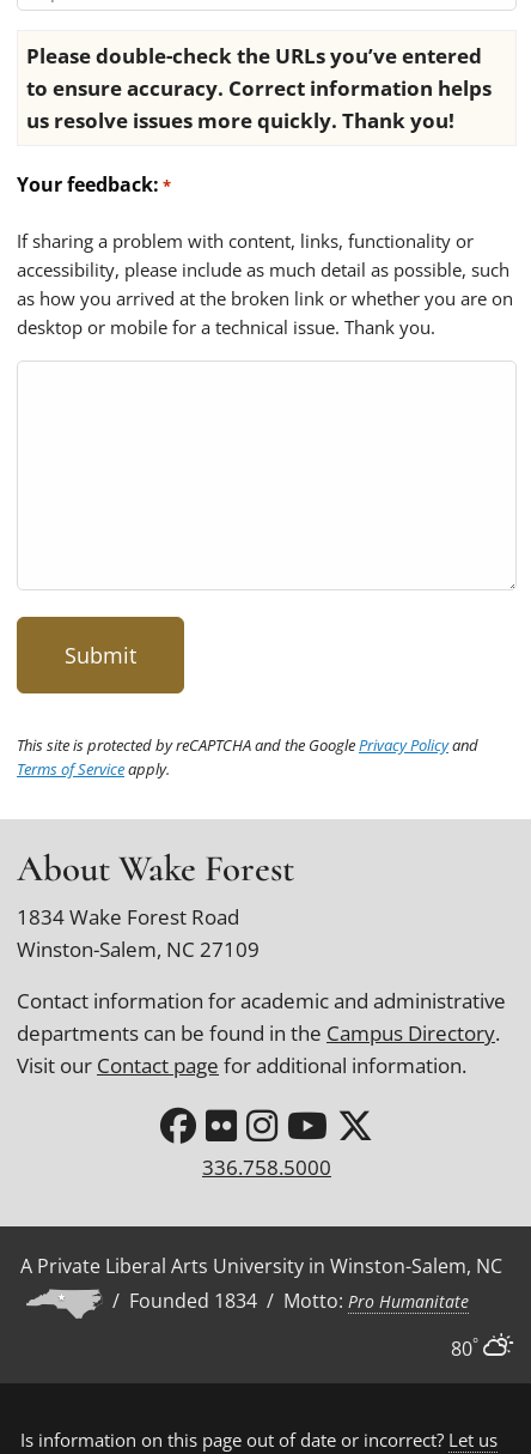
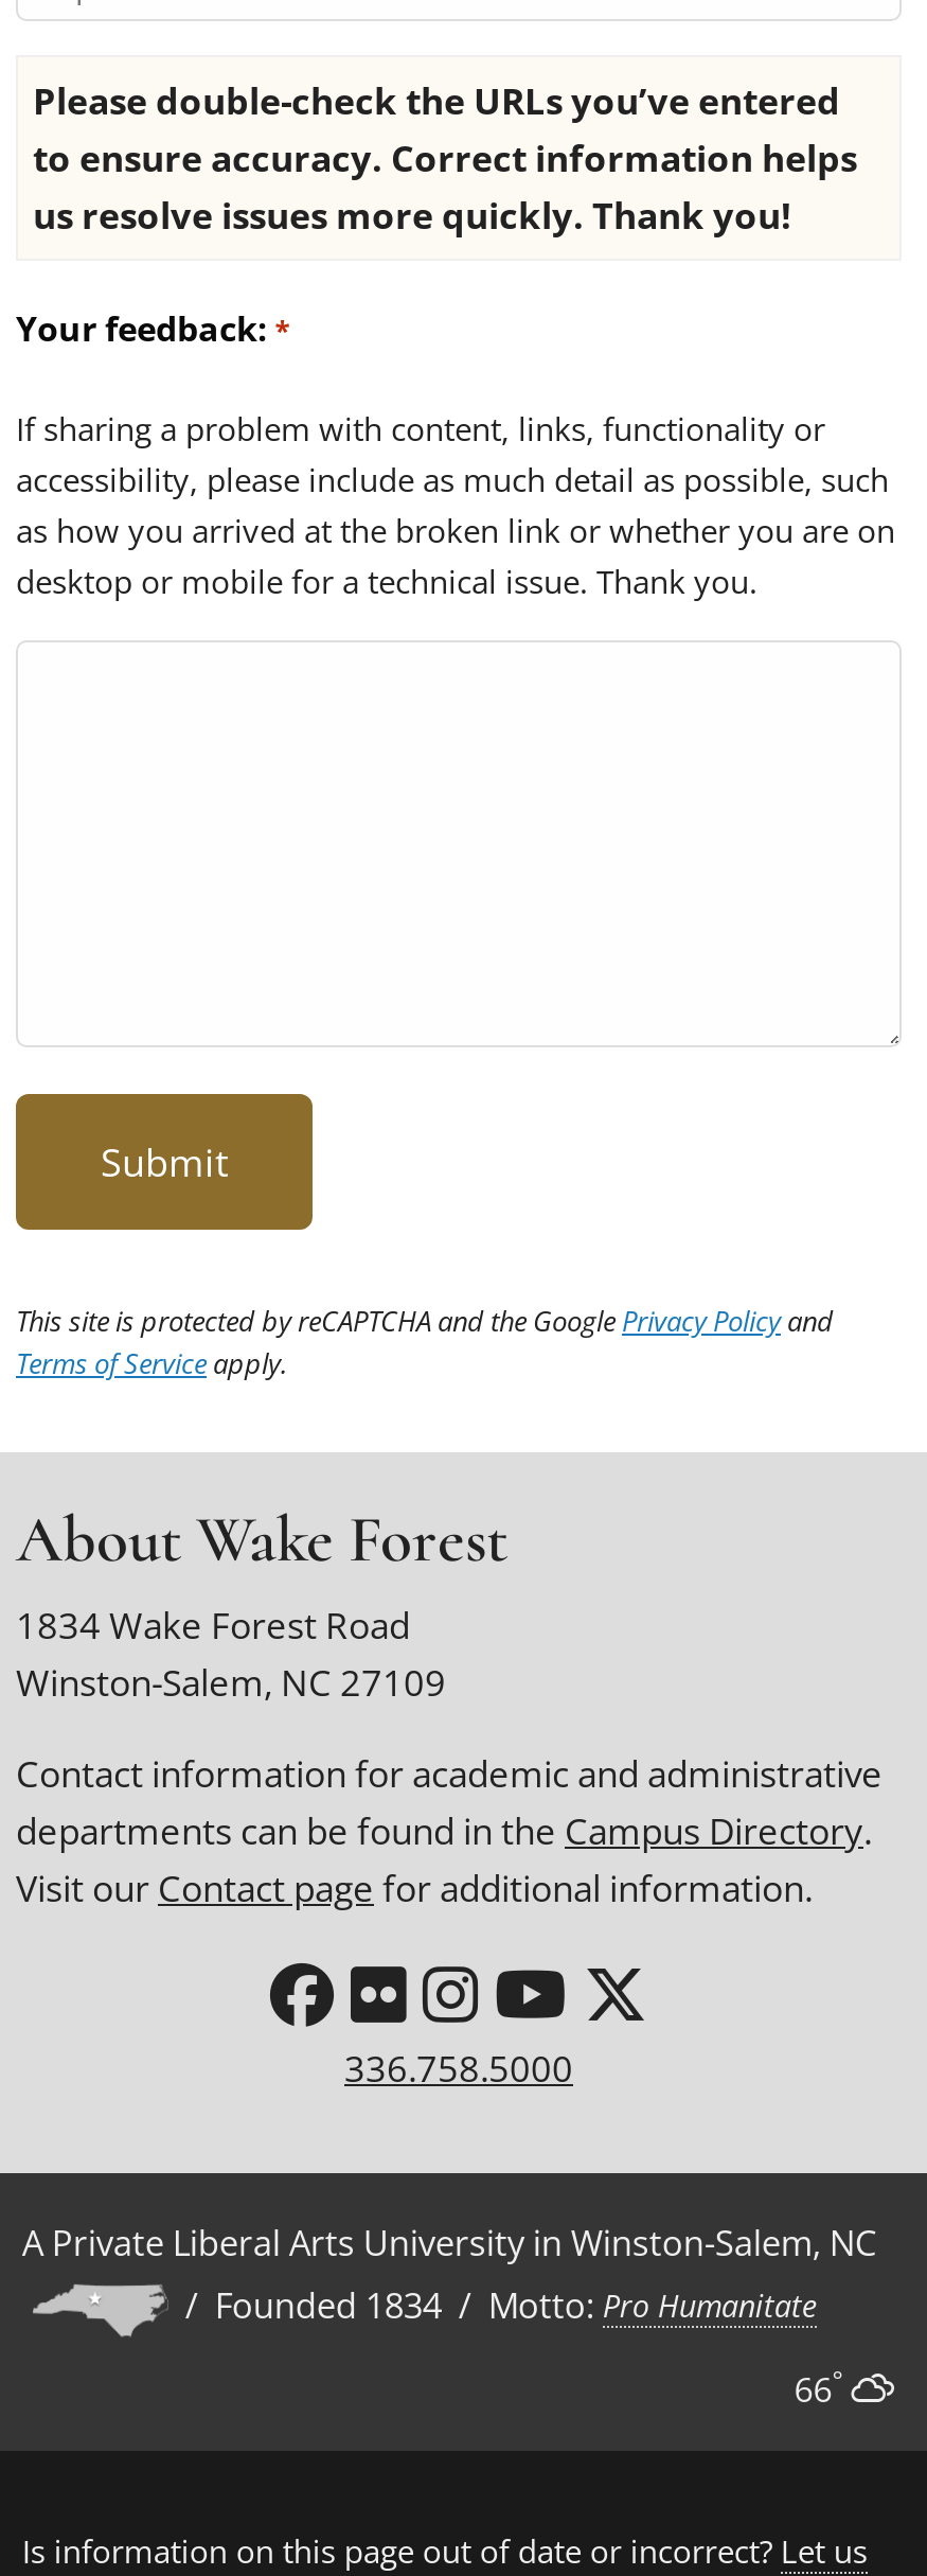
[451,1333,479,1361] 80° -> [794,2361,843,2412] 66°

